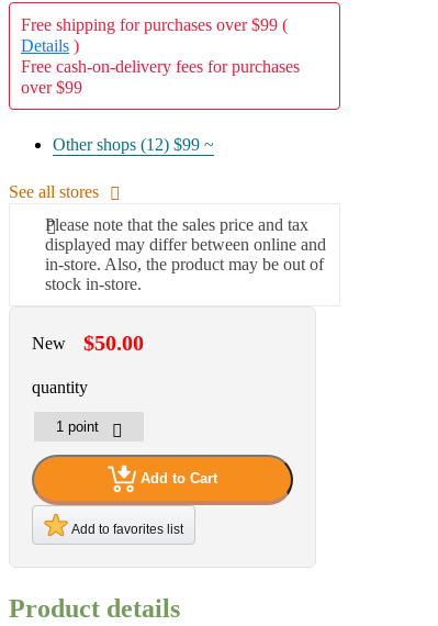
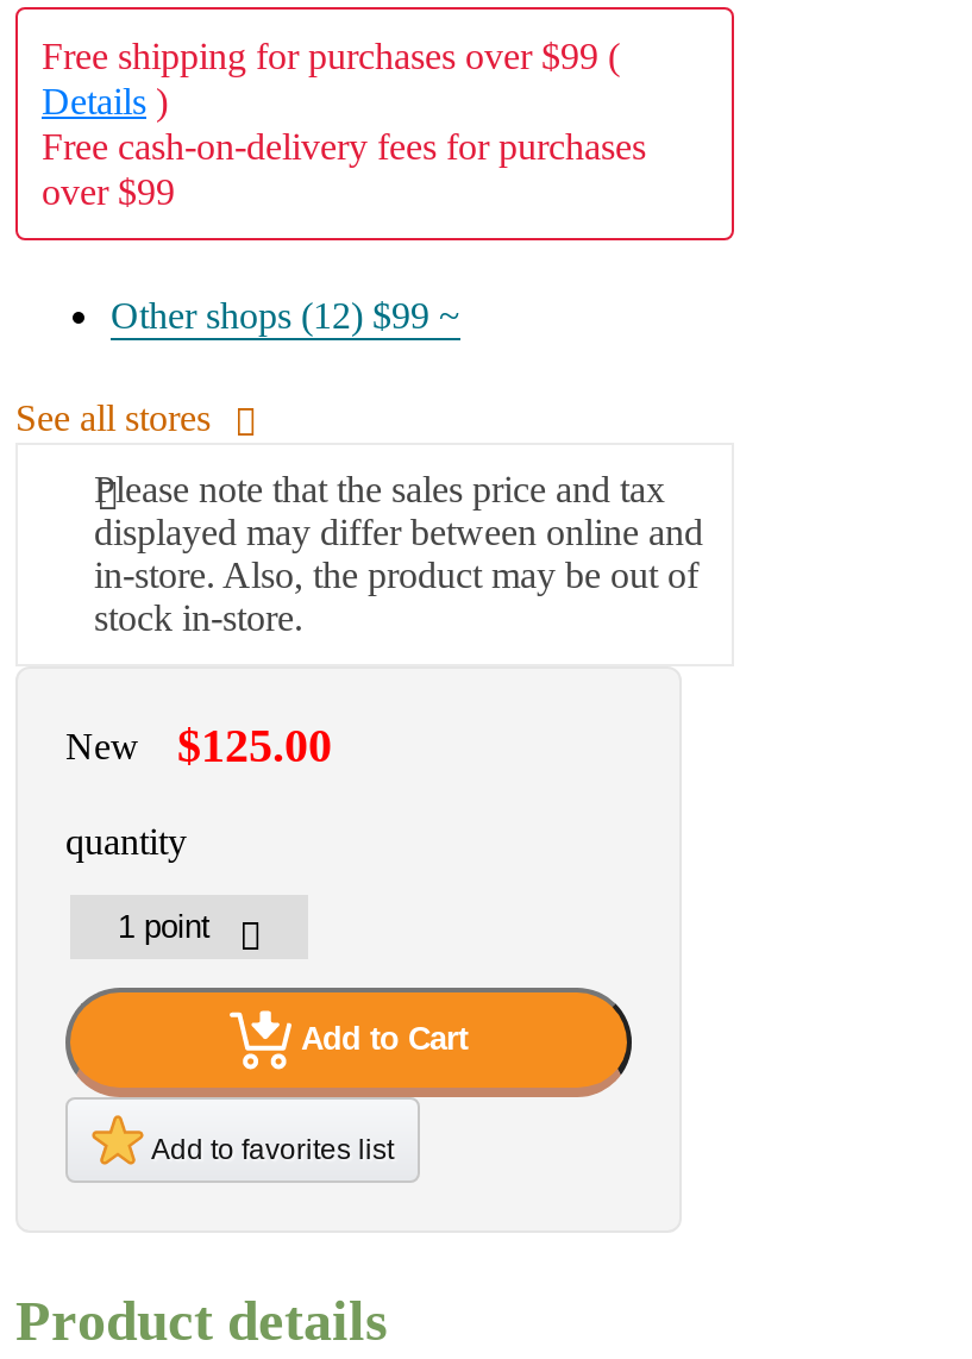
[32,331,144,355] New $50.00 -> [65,720,332,772] New $125.00

